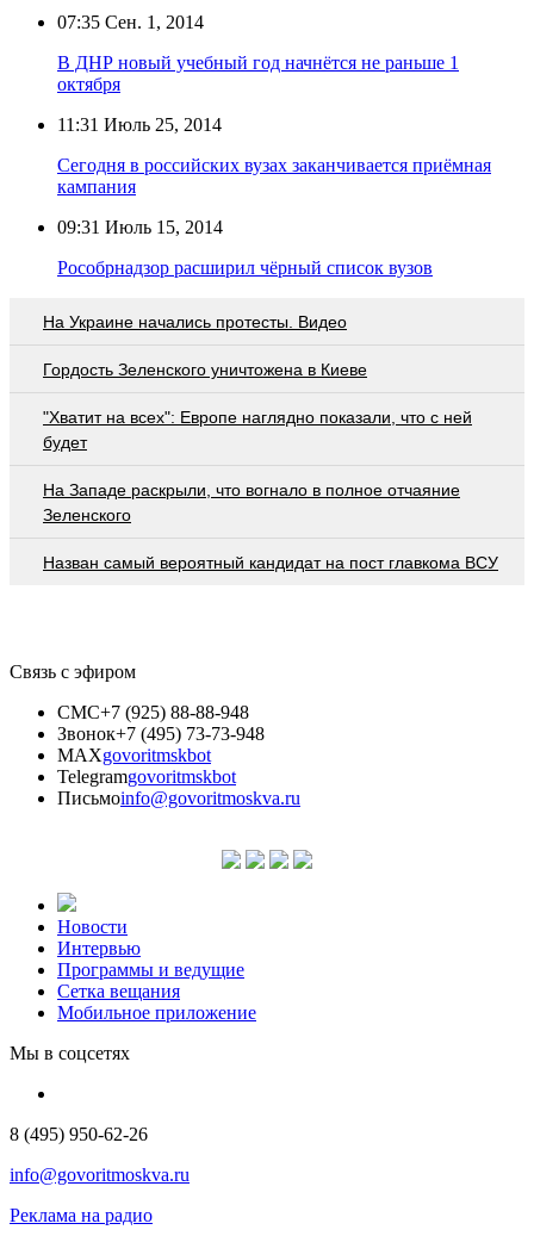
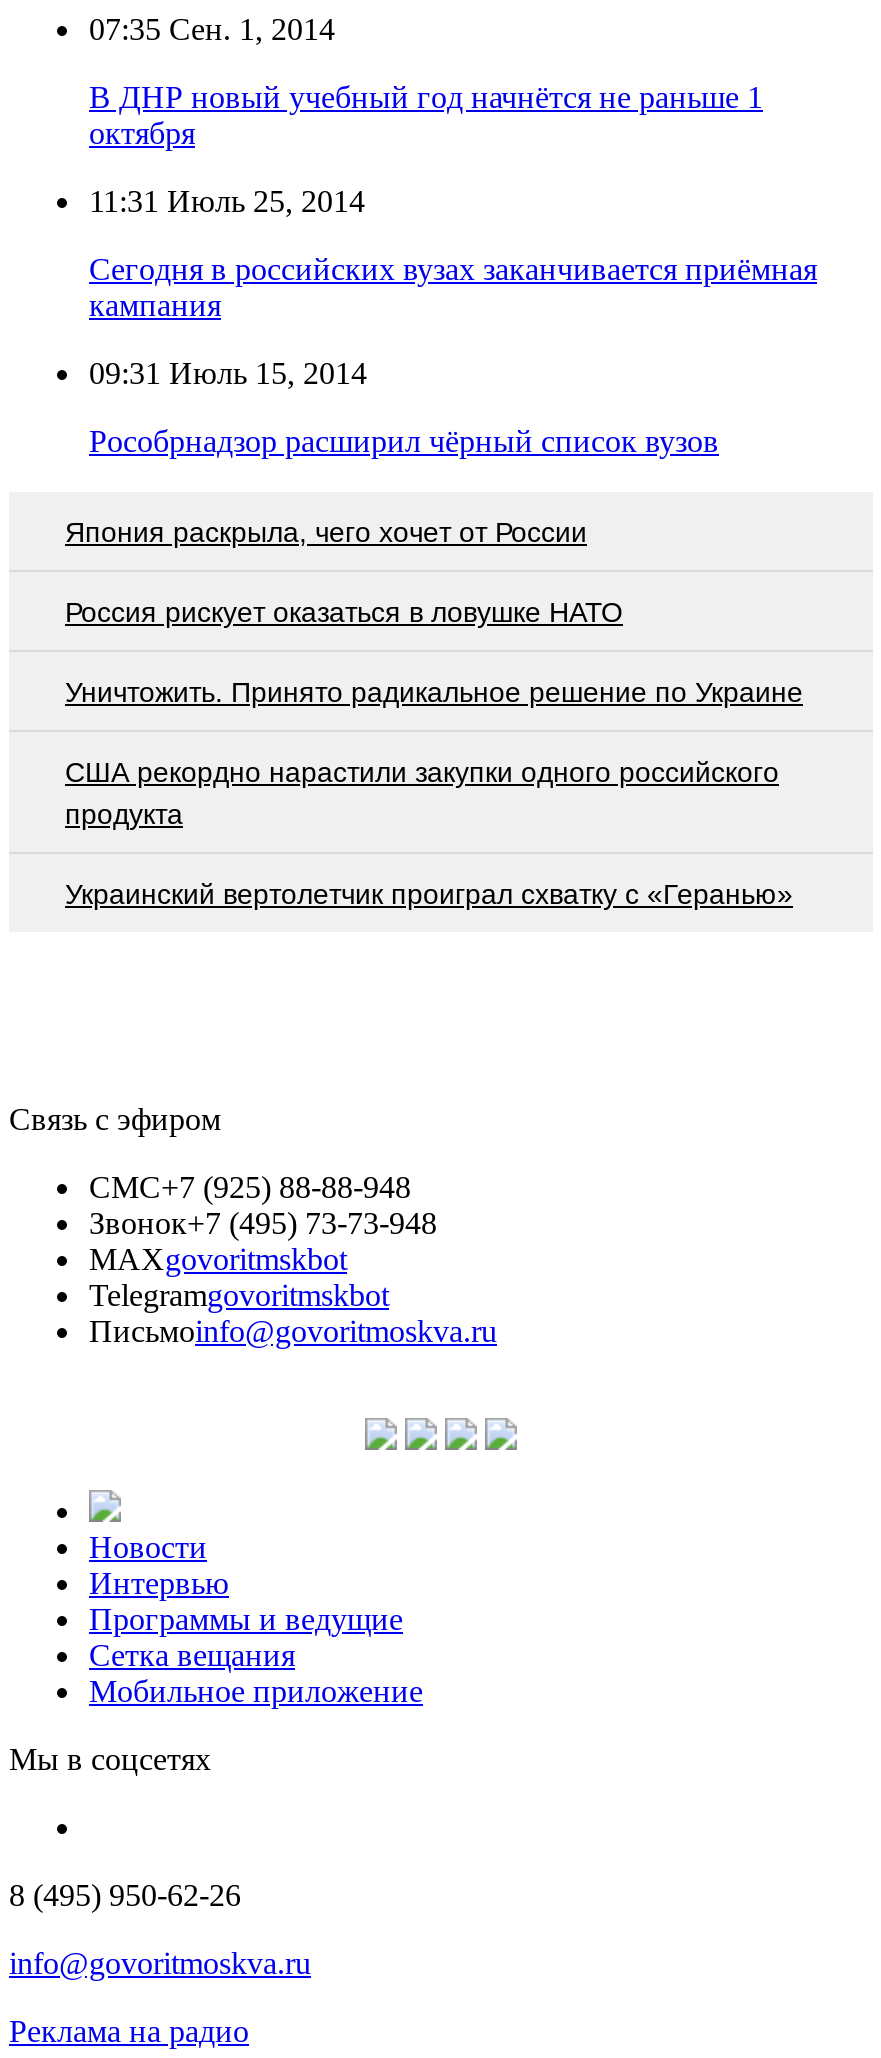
[43,312,347,331] На Украине начались протесты. Видео -> [65,515,587,547] Япония раскрыла, чего хочет от России
[43,359,367,379] Гордость Зеленского уничтожена в Киеве -> [65,595,623,627] Россия рискует оказаться в ловушке НАТО
[43,407,472,451] "Хватит на всех": Европе наглядно показали, что с ней | будет -> [65,675,803,707] Уничтожить. Принято радикальное решение по Украине
[43,480,460,524] На Западе раскрыли, что вогнало в полное отчаяние | Зеленского -> [65,755,779,829] США рекордно нарастили закупки одного российского | продукта
[43,553,498,572] Назван самый вероятный кандидат на пост главкома ВСУ -> [65,877,793,909] Украинский вертолетчик проиграл схватку с «Геранью»

